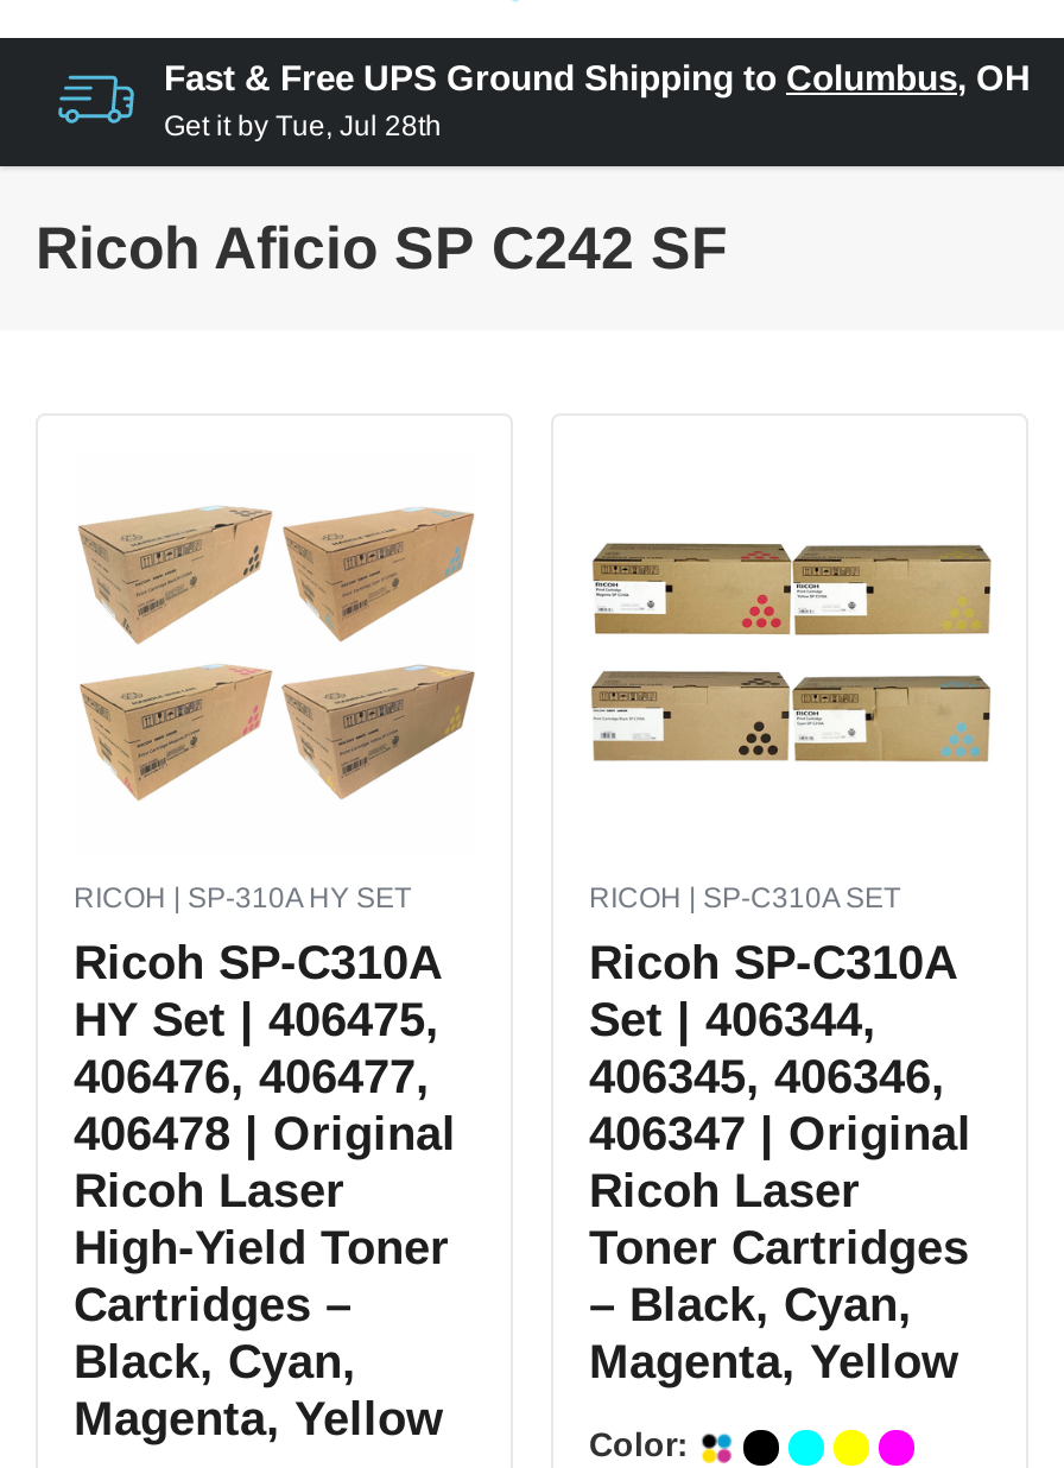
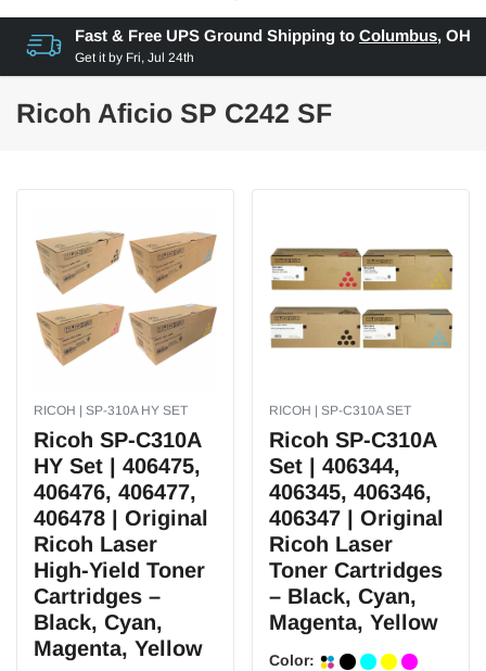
[164,109,442,143] Get it by Tue, Jul 28th -> [75,50,194,65] Get it by Fri, Jul 24th

